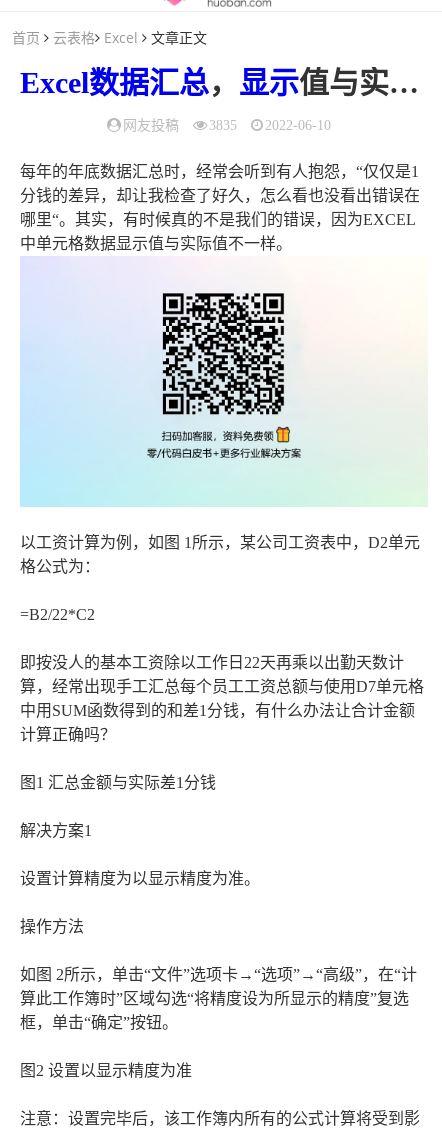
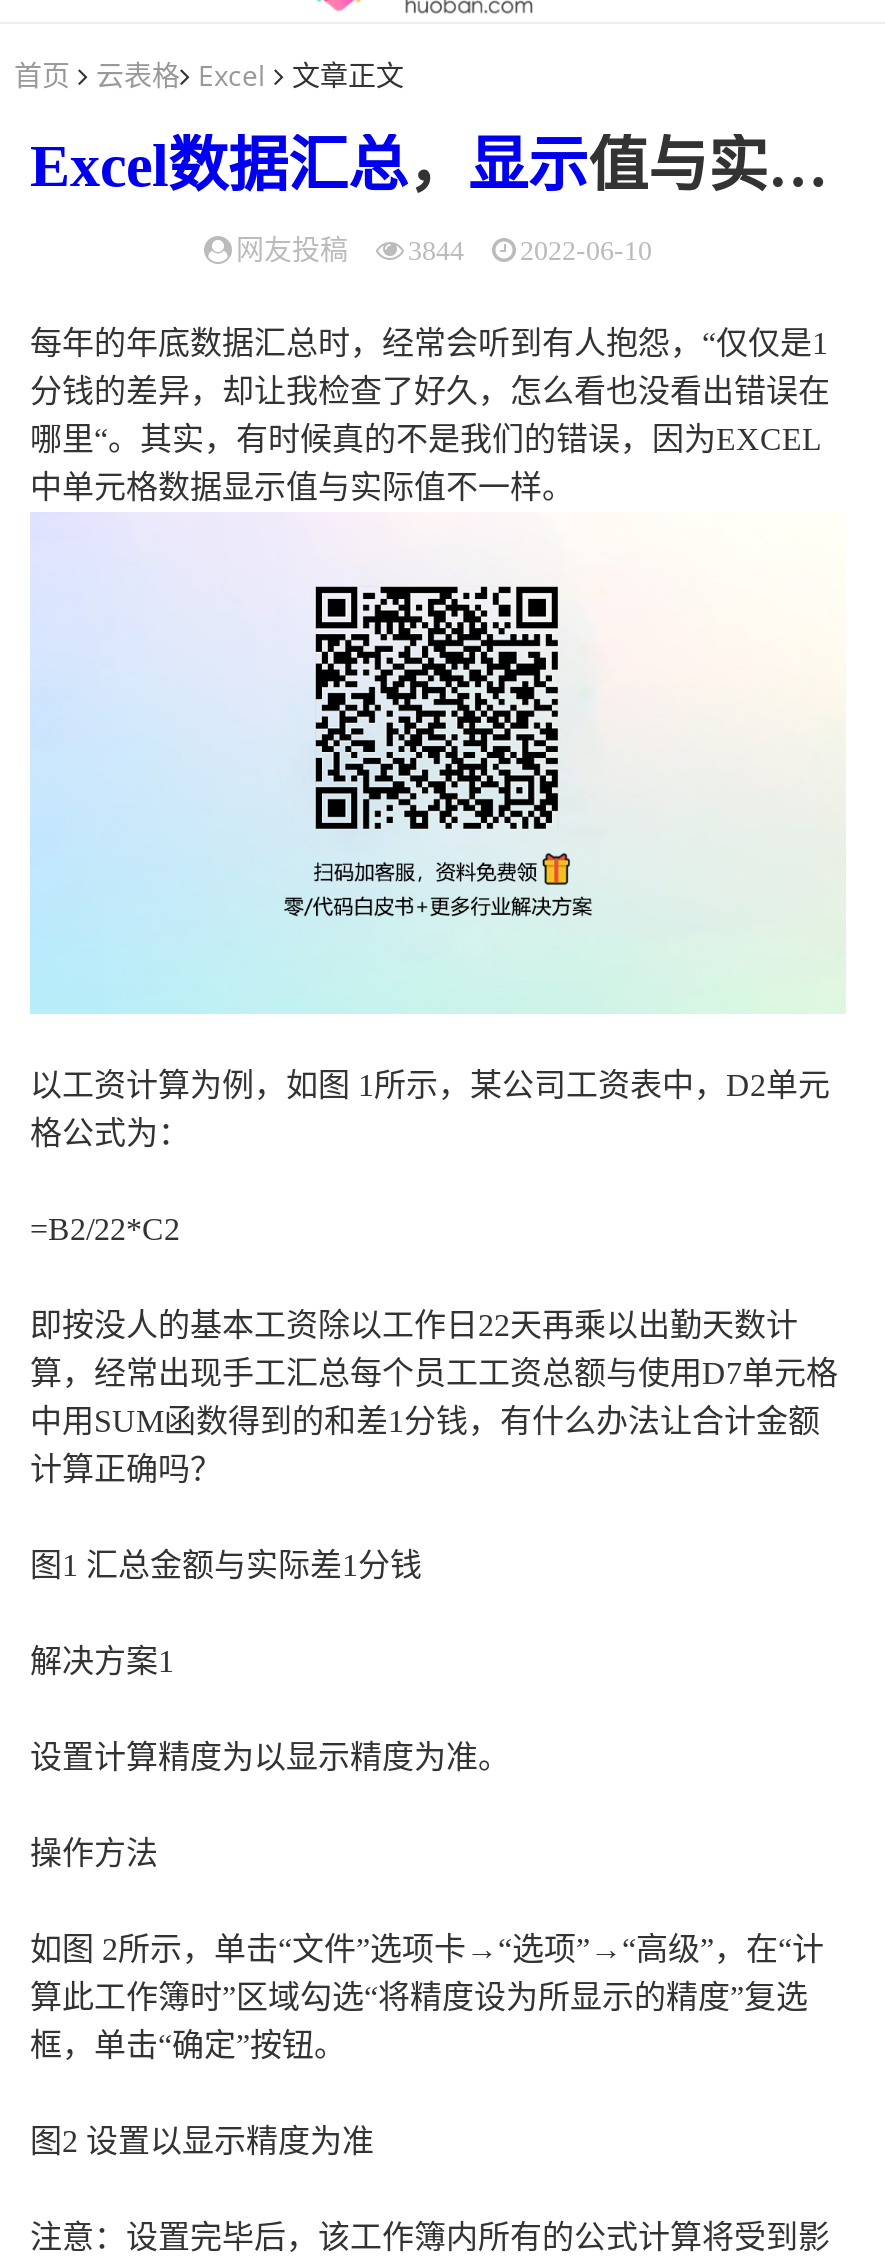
[123,118,331,133] 网友投稿 3835 2022-06-10 -> [236,236,652,266] 网友投稿 3844 2022-06-10

